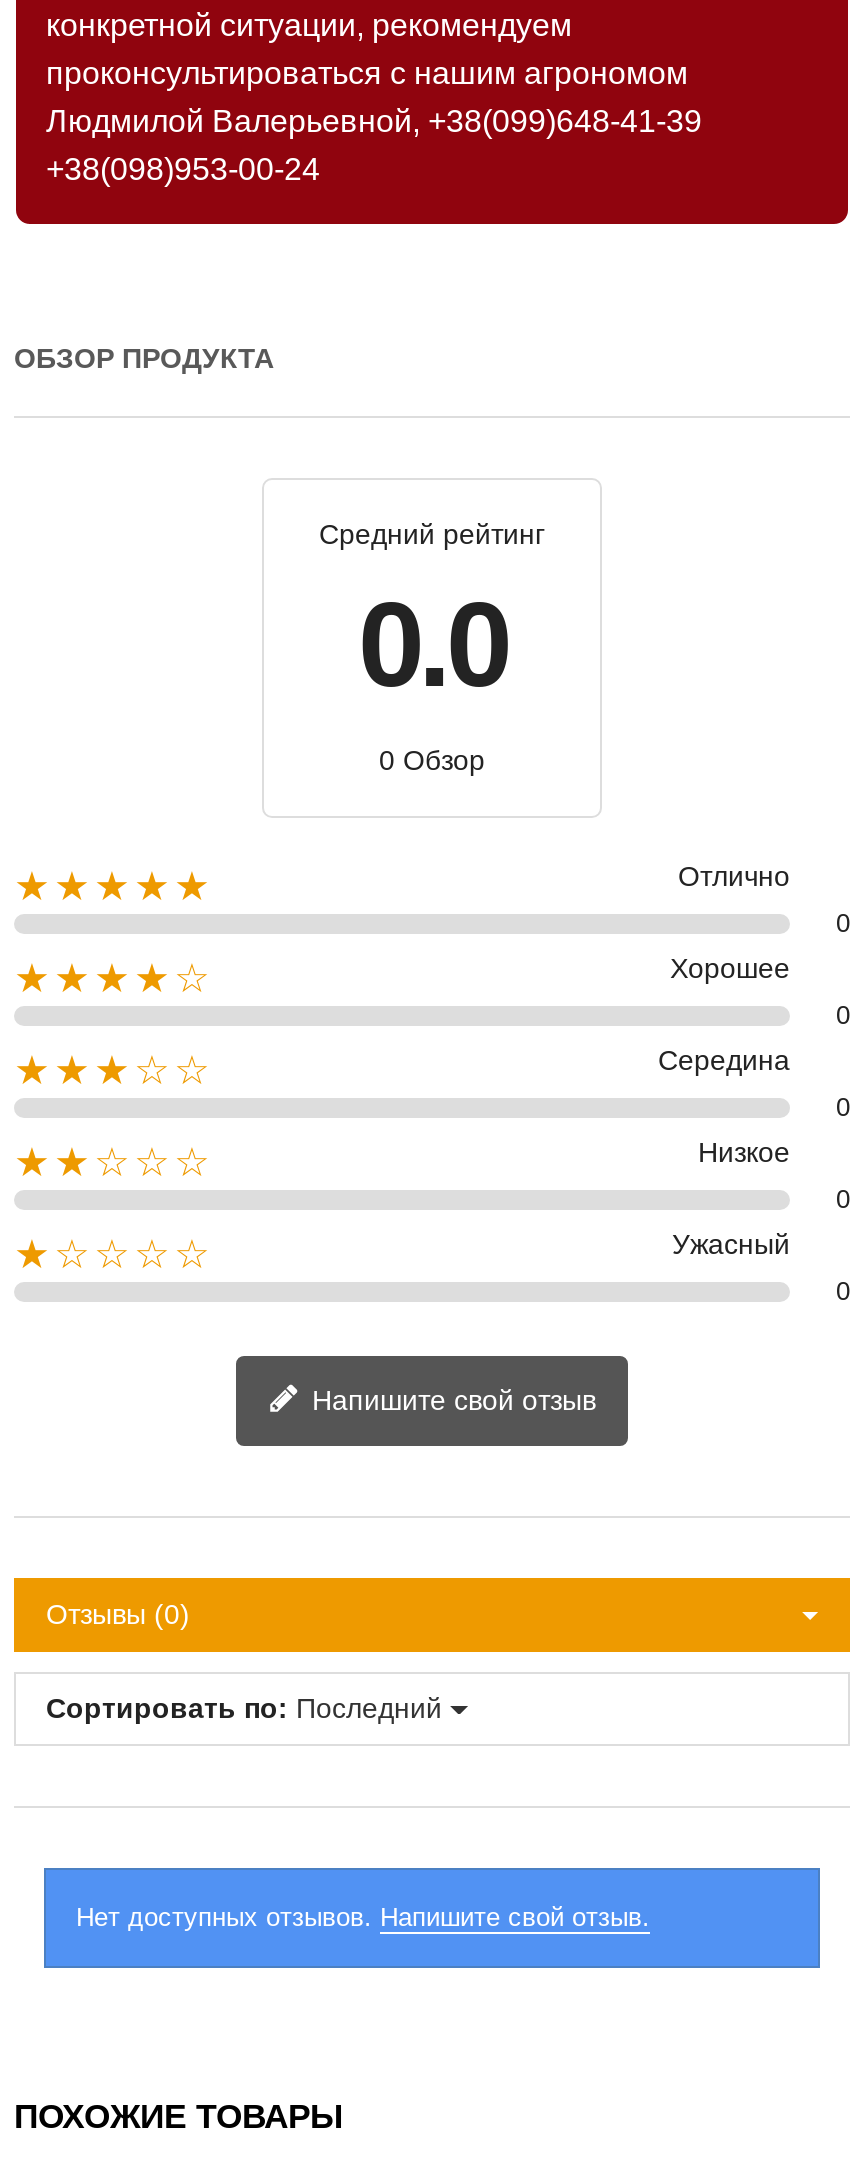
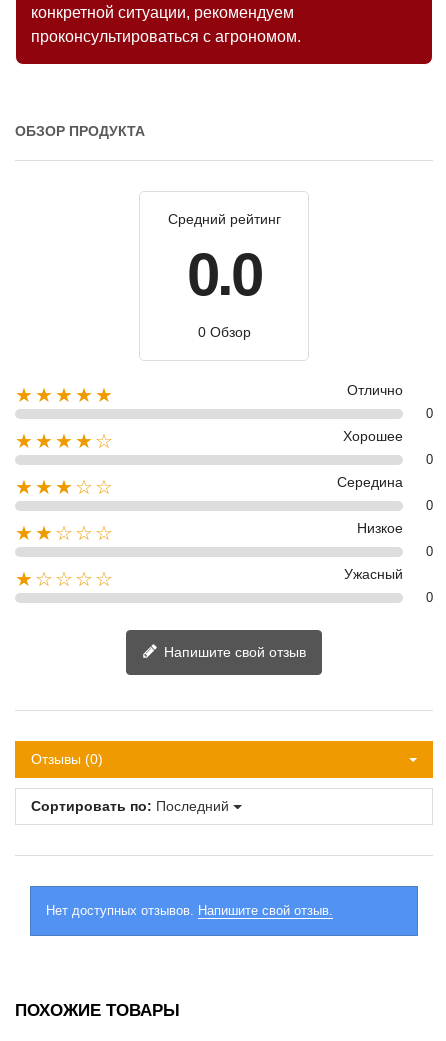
[46,56,702,186] проконсультироваться с нашим агрономом | Людмилой Валерьевной, +38(099)648-41-39 | +38(098)953-00-24 -> [31,28,301,45] проконсультироваться с агрономом.

